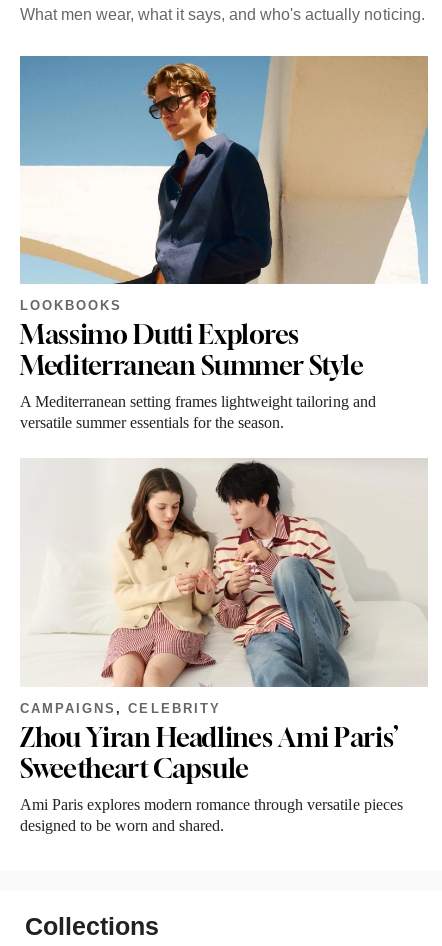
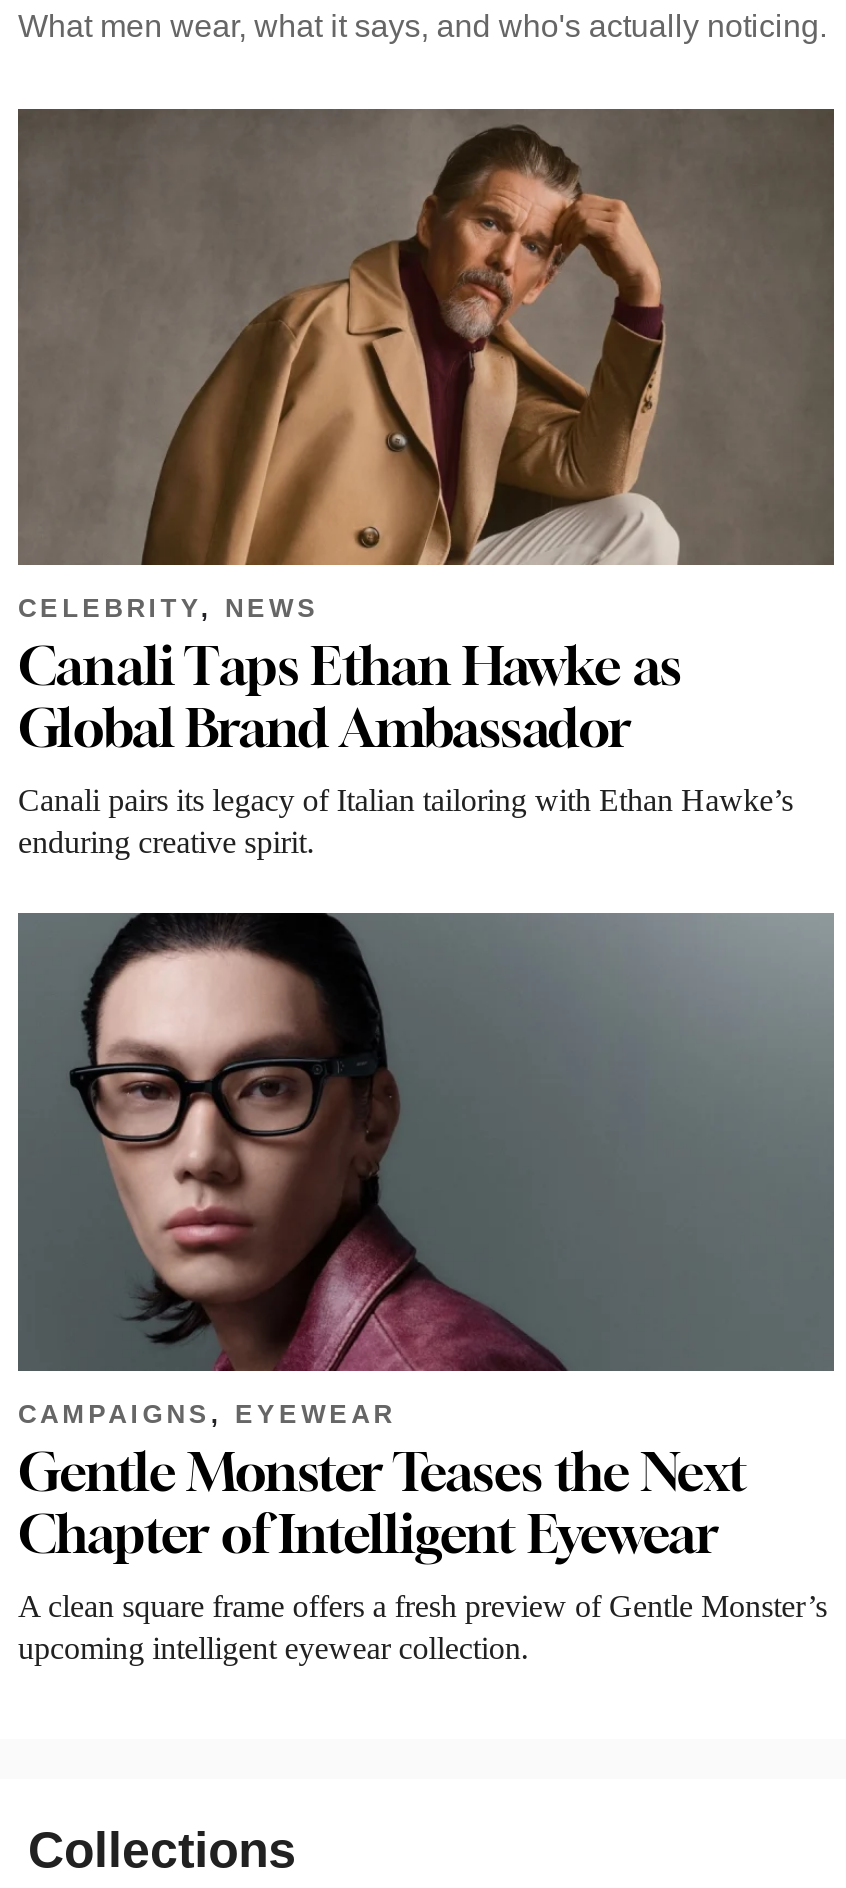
[19,55,429,431] [image] | LOOKBOOKS | Massimo Dutti Explores | Mediterranean Summer Style | A Mediterranean setting frames lightweight tailoring and | versatile summer essentials for the season. -> [16,107,836,860] [image] | CELEBRITY, NEWS | Canali Taps Ethan Hawke as | Global Brand Ambassador | Canali pairs its legacy of Italian tailoring with Ethan Hawke’s | enduring creative spirit.
[20,458,428,834] [image] | CAMPAIGNS, CELEBRITY | Zhou Yiran Headlines Ami Paris’ | Sweetheart Capsule | Ami Paris explores modern romance through versatile pieces | designed to be worn and shared. -> [16,911,834,1665] [image] | CAMPAIGNS, EYEWEAR | Gentle Monster Teases the Next | Chapter of Intelligent Eyewear | A clean square frame offers a fresh preview of Gentle Monster’s | upcoming intelligent eyewear collection.

